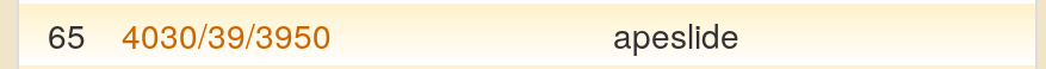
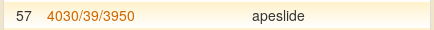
[48,11,332,58] 65 4030/39/3950 -> [16,5,135,25] 57 4030/39/3950

